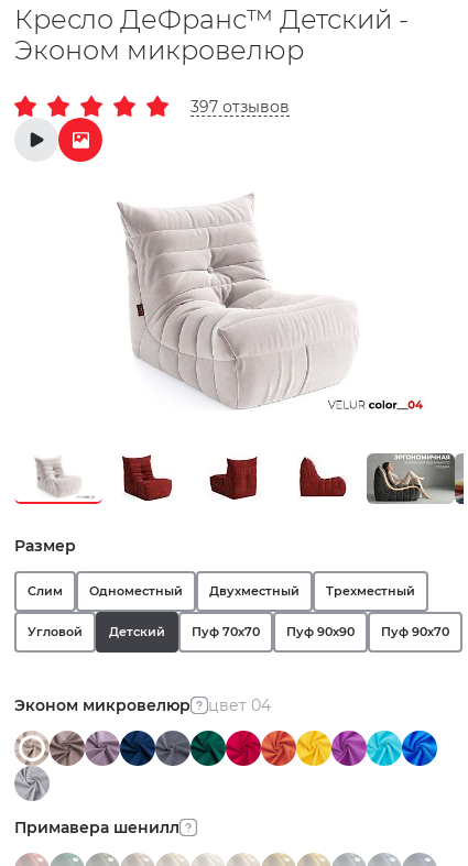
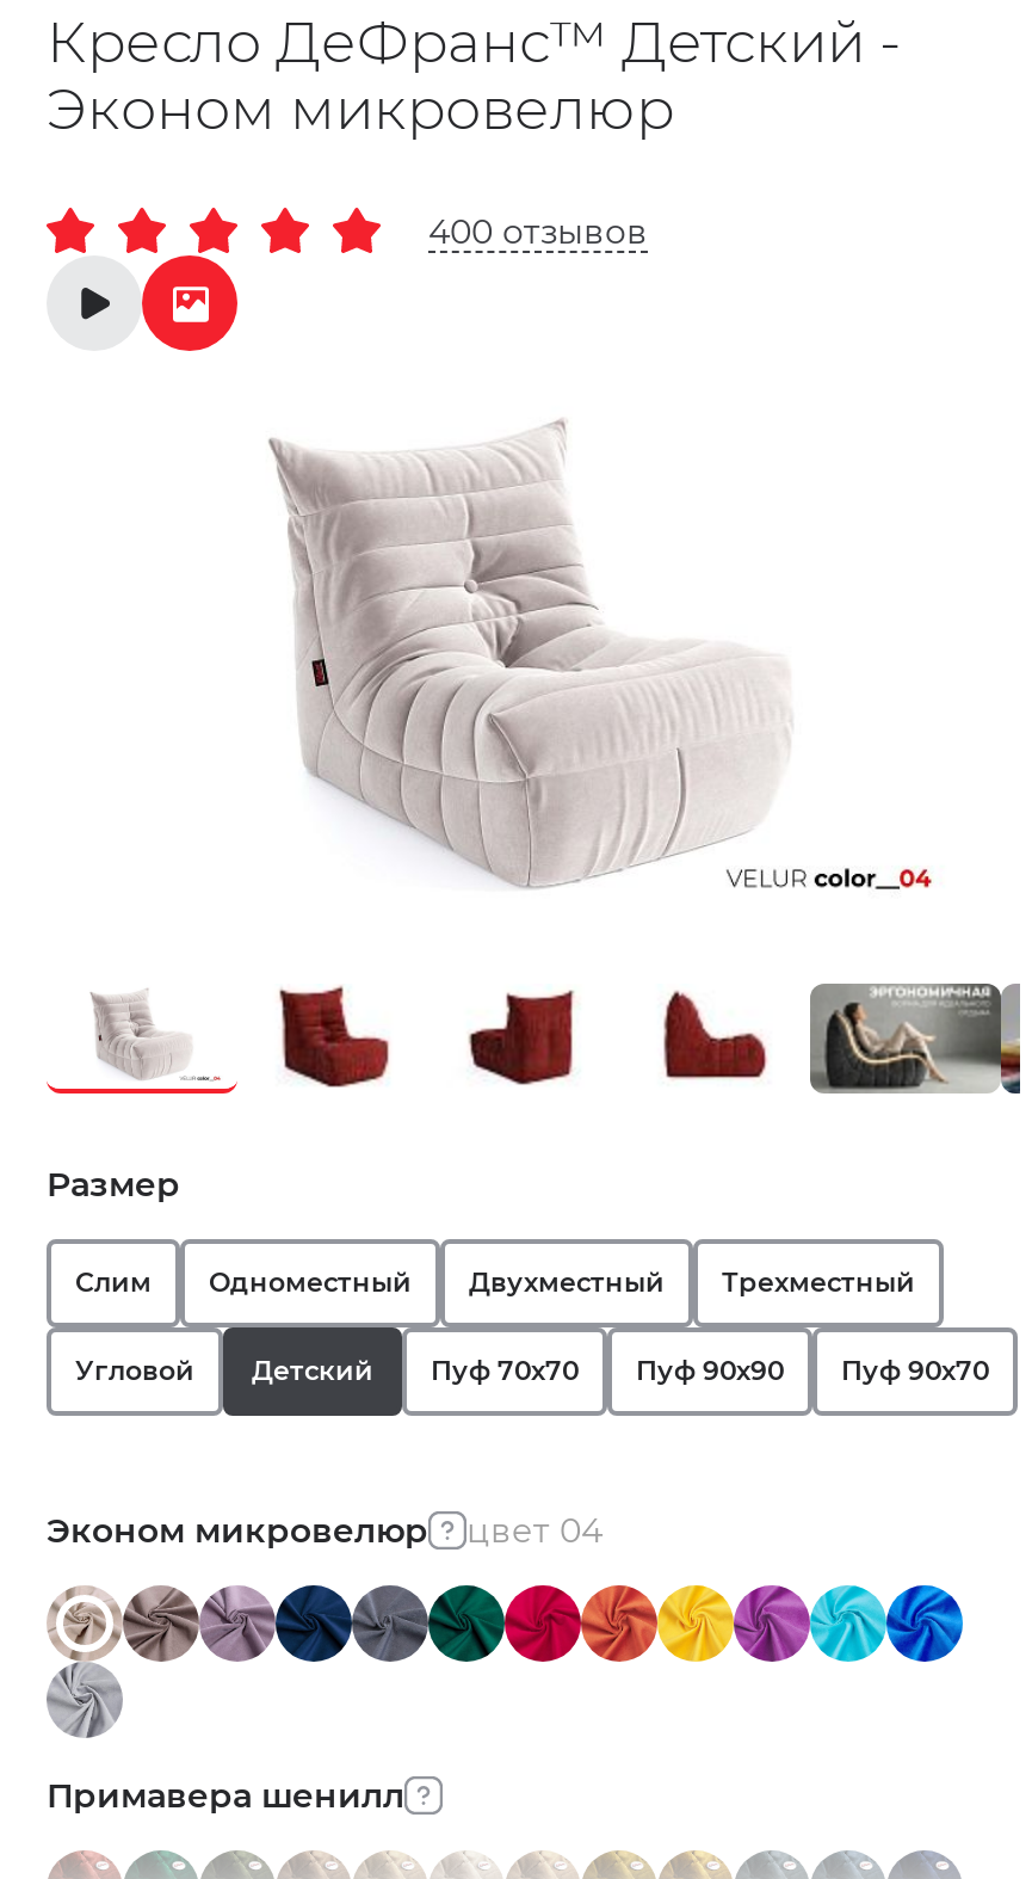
[191,96,290,116] 397 отзывов -> [428,209,648,252] 400 отзывов

